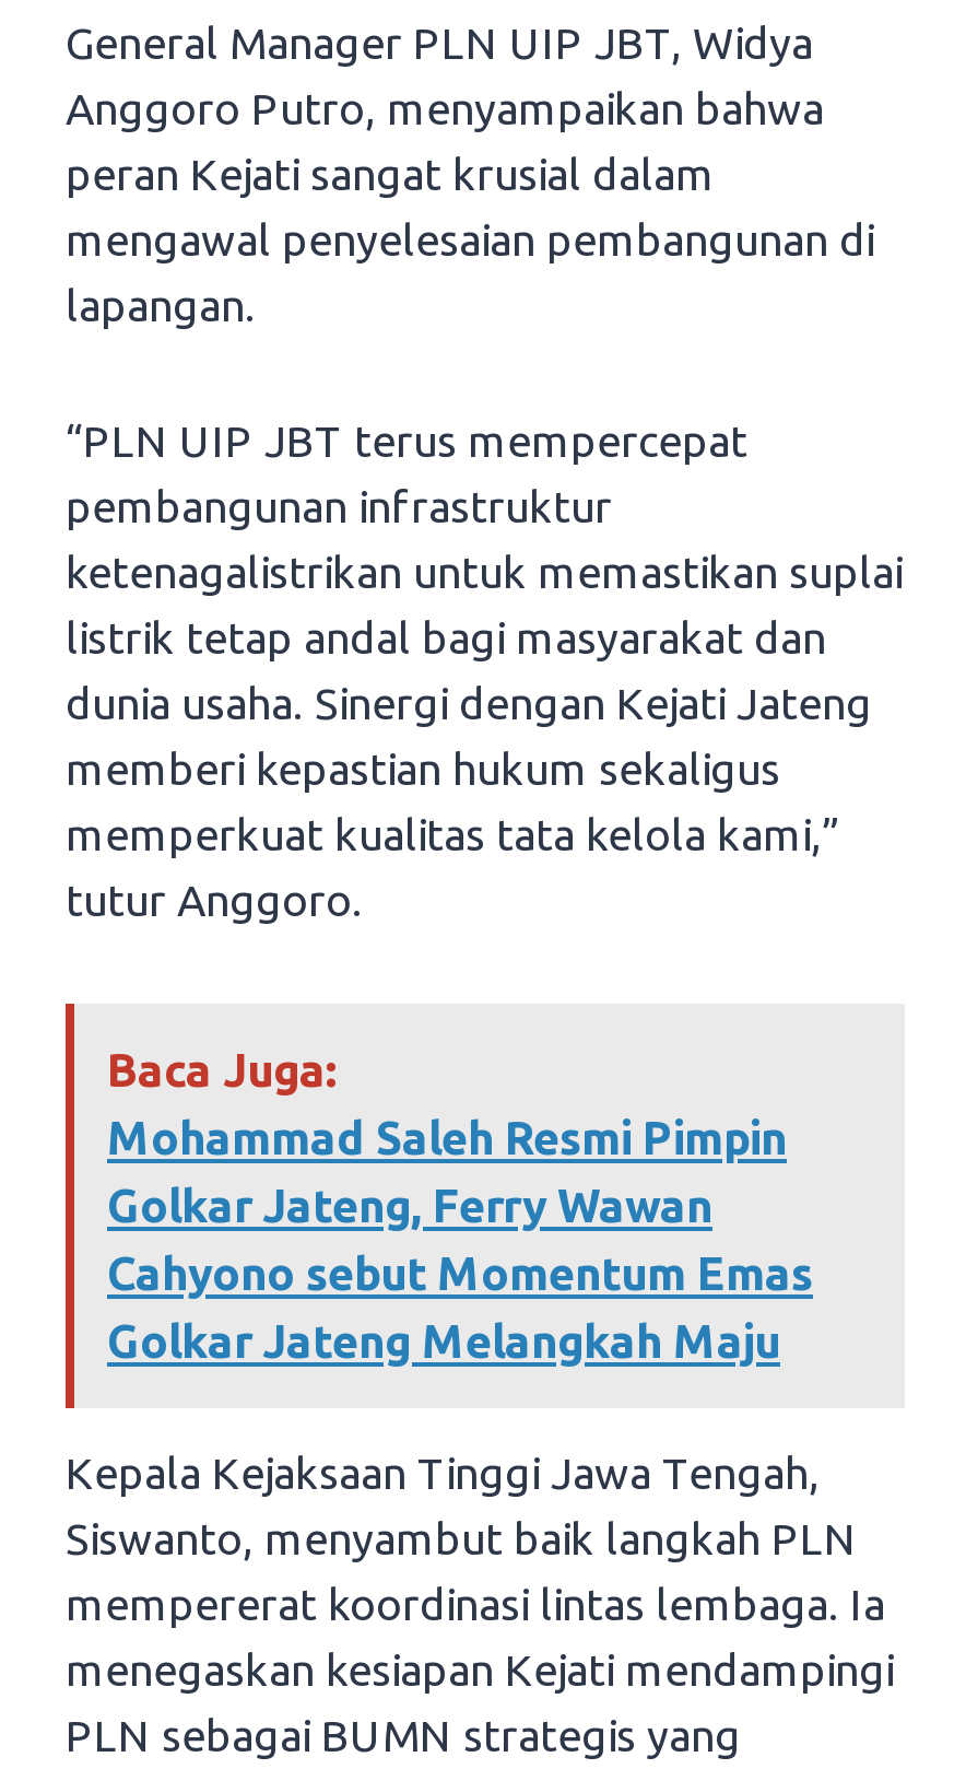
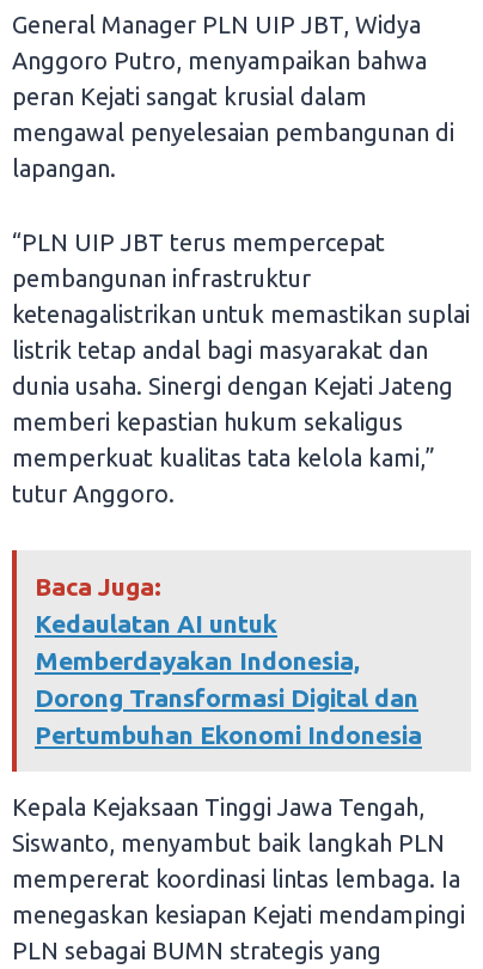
[107,1111,813,1367] Mohammad Saleh Resmi Pimpin | Golkar Jateng, Ferry Wawan | Cahyono sebut Momentum Emas | Golkar Jateng Melangkah Maju -> [35,609,422,749] Kedaulatan AI untuk | Memberdayakan Indonesia, | Dorong Transformasi Digital dan | Pertumbuhan Ekonomi Indonesia

